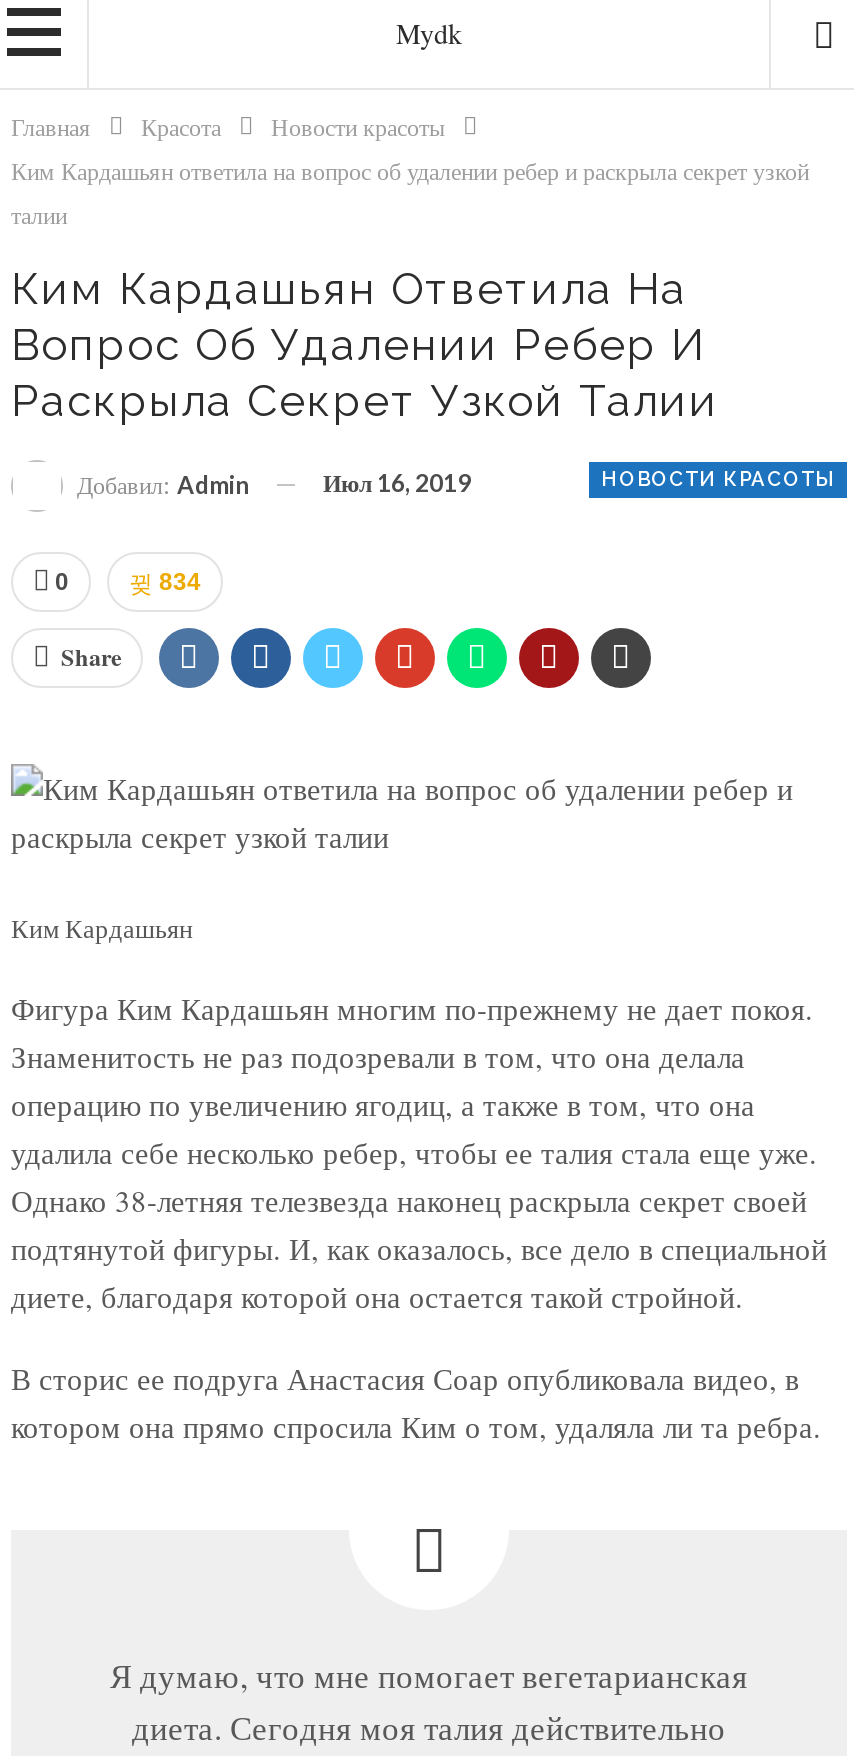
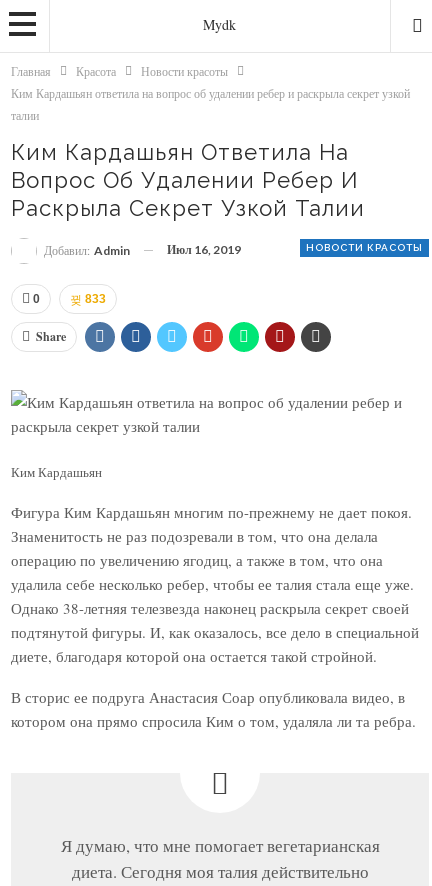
[159,568,201,596] 834 -> [85,292,106,306] 833

